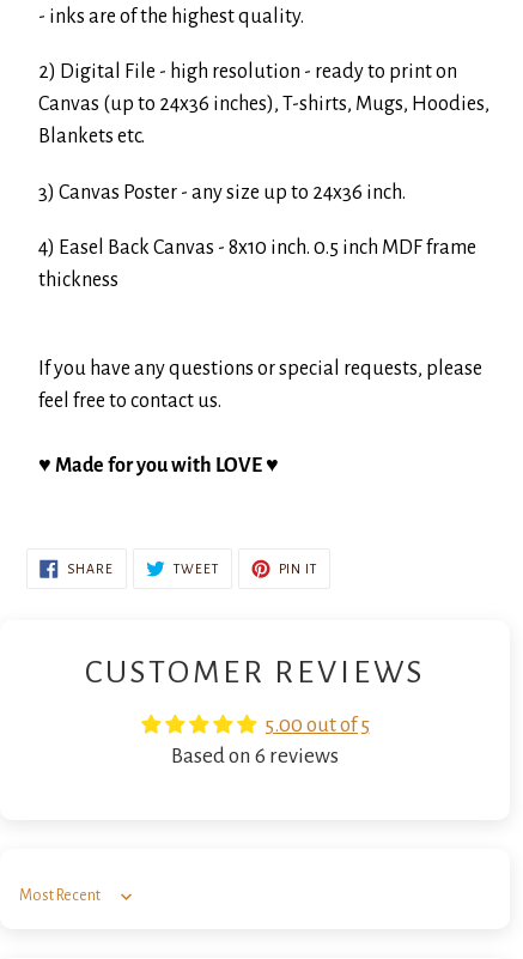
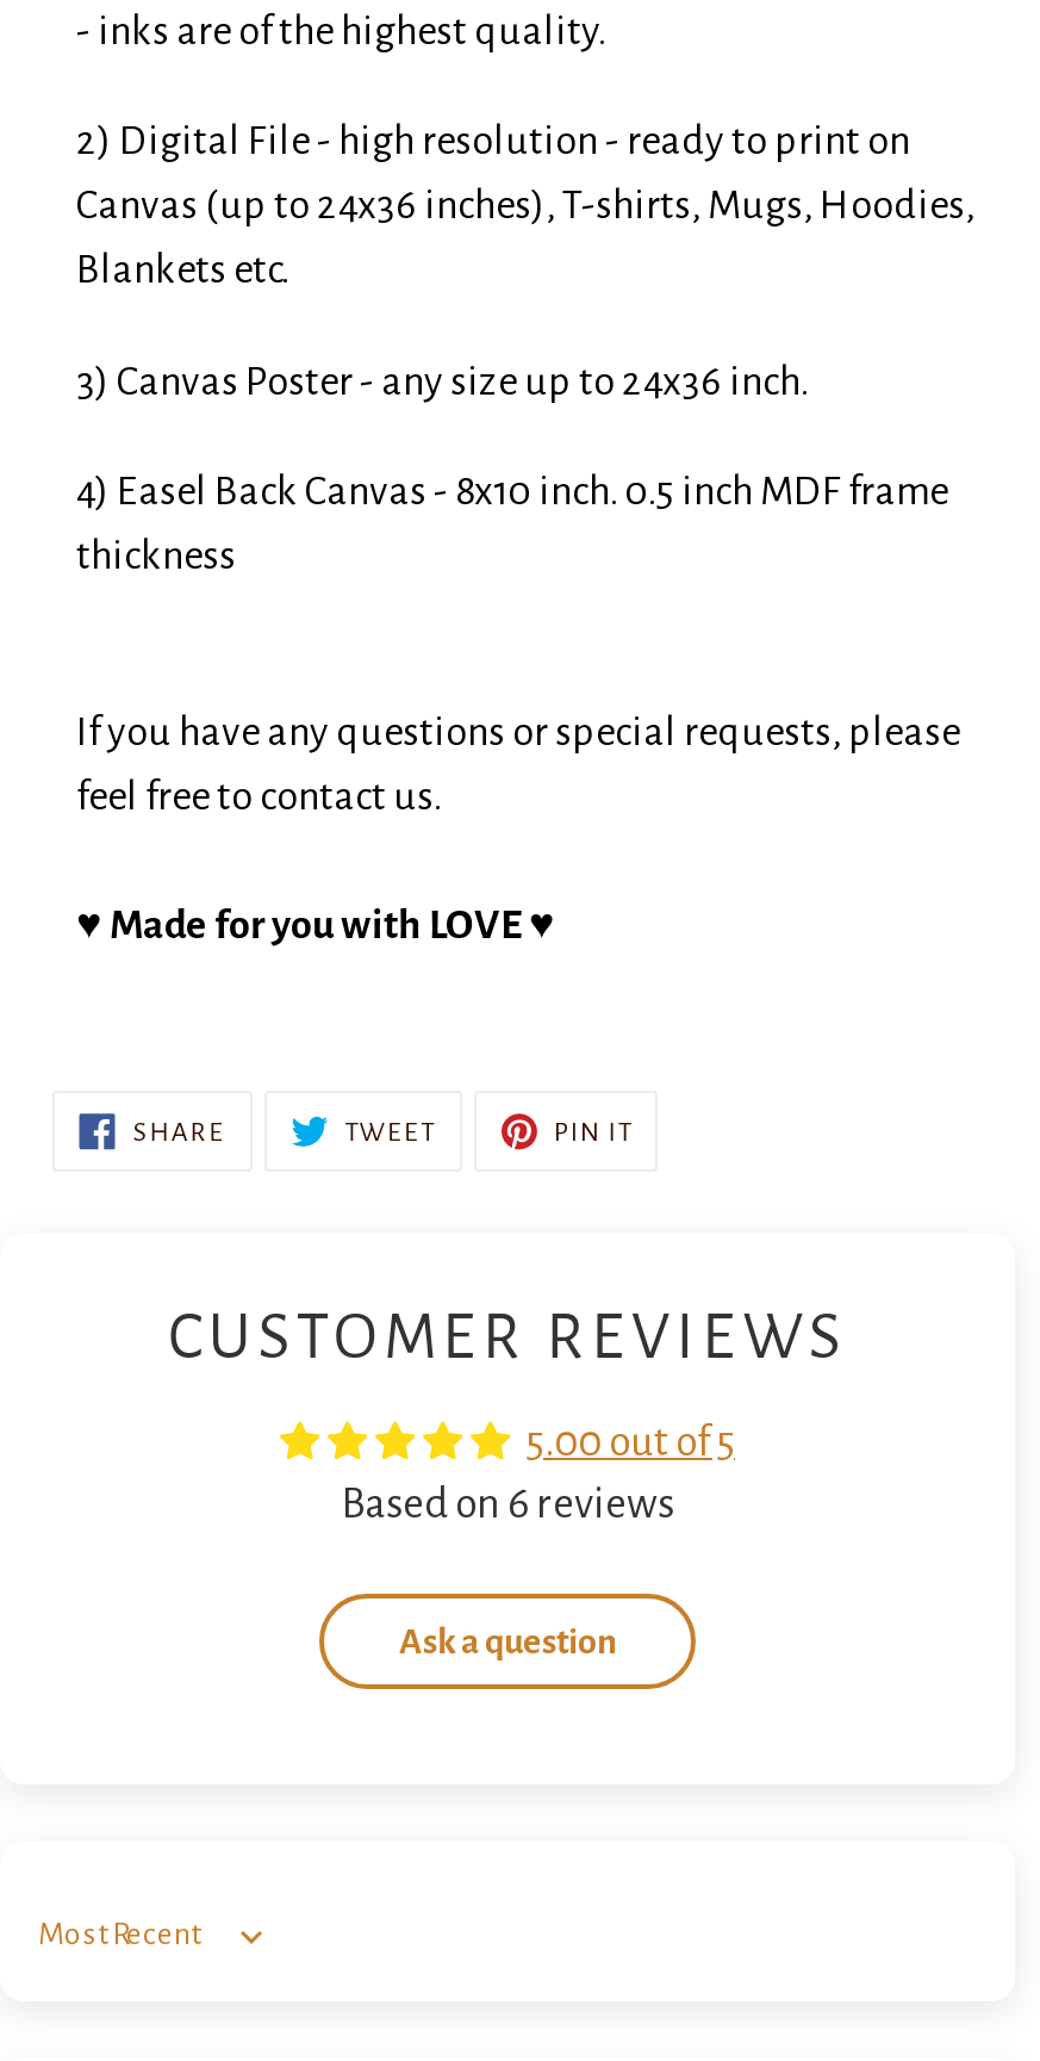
none -> [399,1624,616,1662] Ask a question

